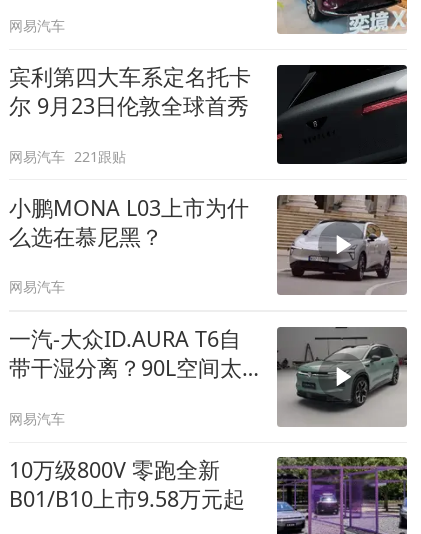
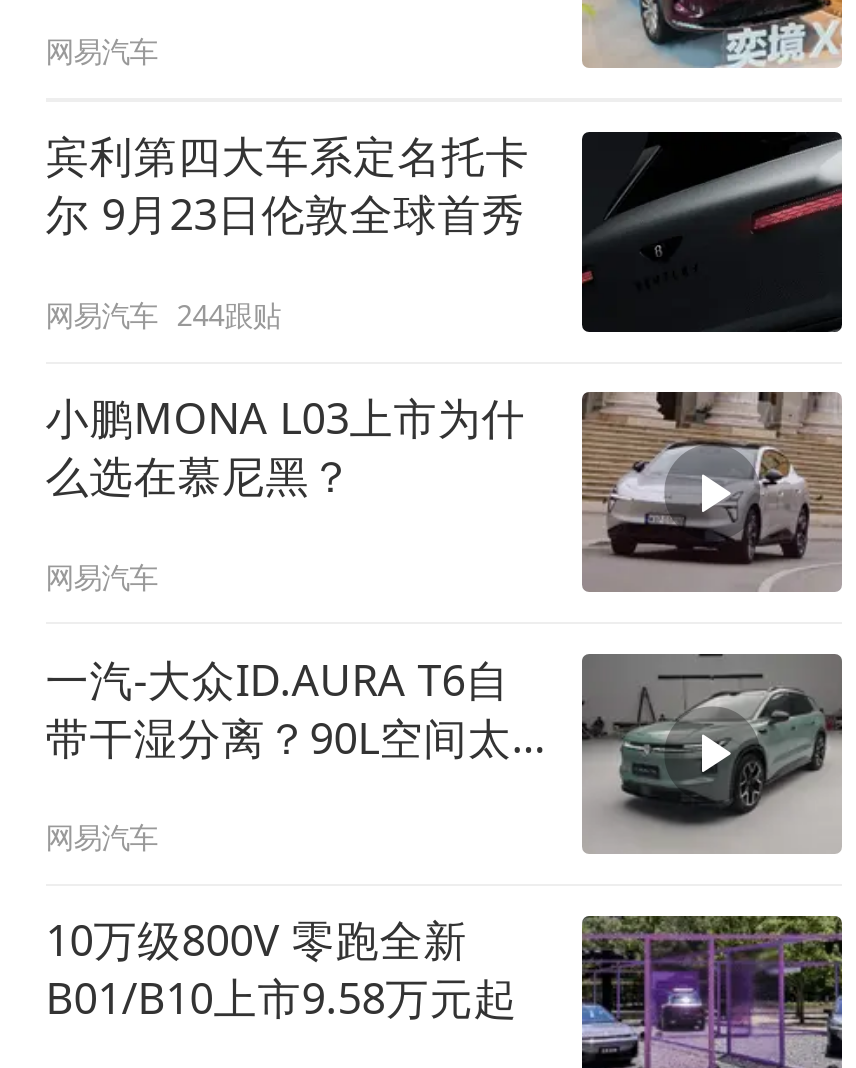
[9,147,126,166] 网易汽车 221跟贴 -> [45,295,281,333] 网易汽车 244跟贴

